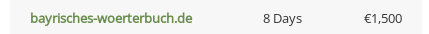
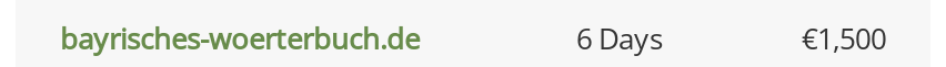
[262,8,301,26] 8 Days -> [576,18,663,57] 6 Days

